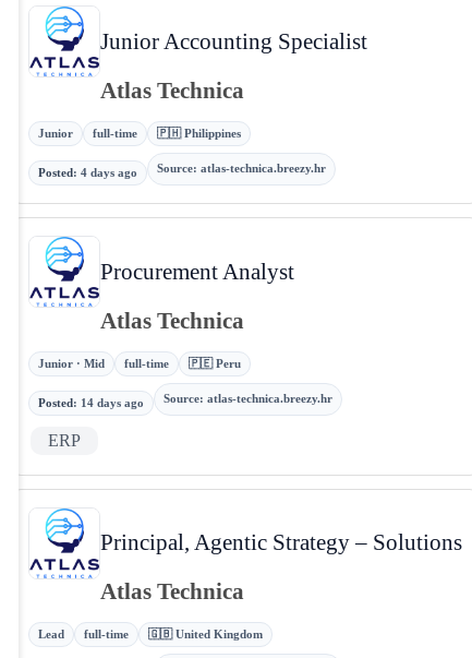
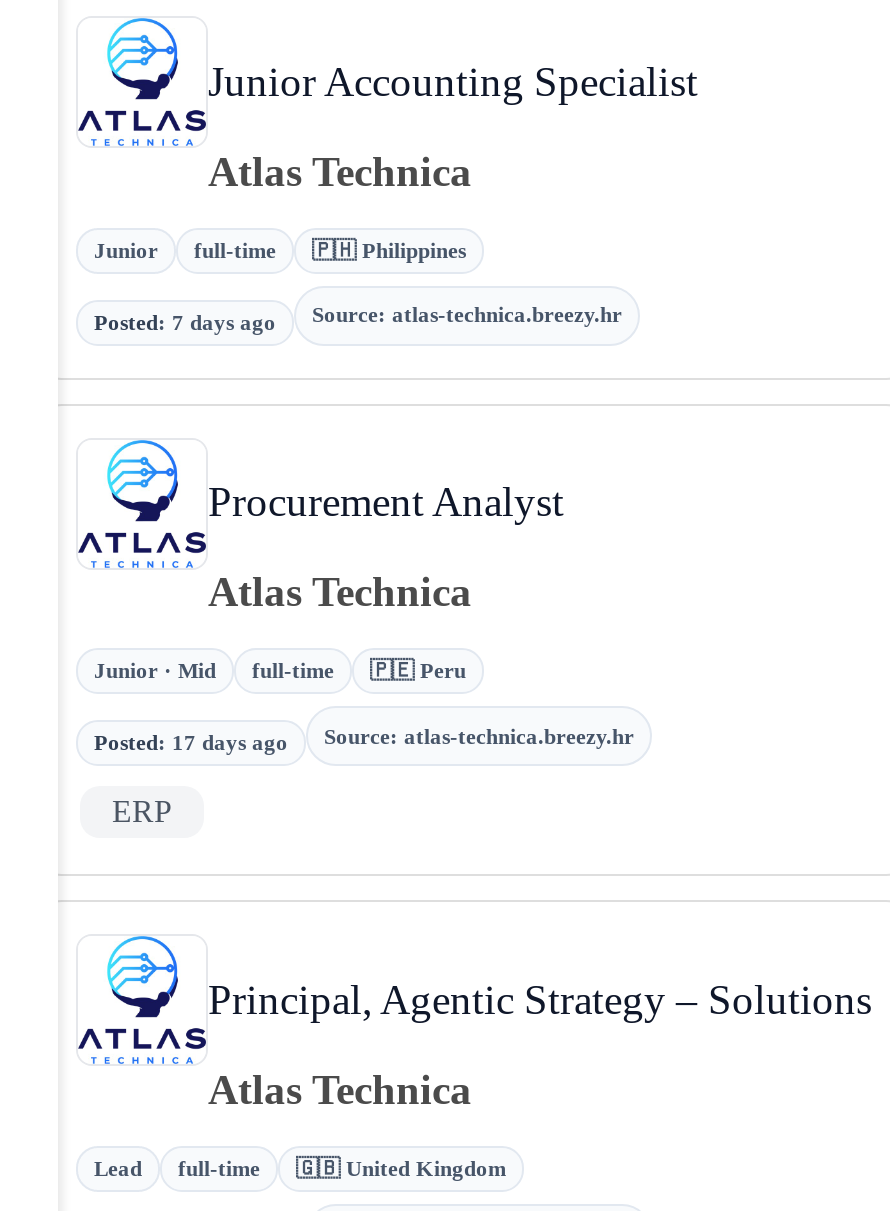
[38,166,137,179] Posted: 4 days ago -> [94,309,276,333] Posted: 7 days ago
[38,396,144,409] Posted: 14 days ago -> [94,730,288,754] Posted: 17 days ago

